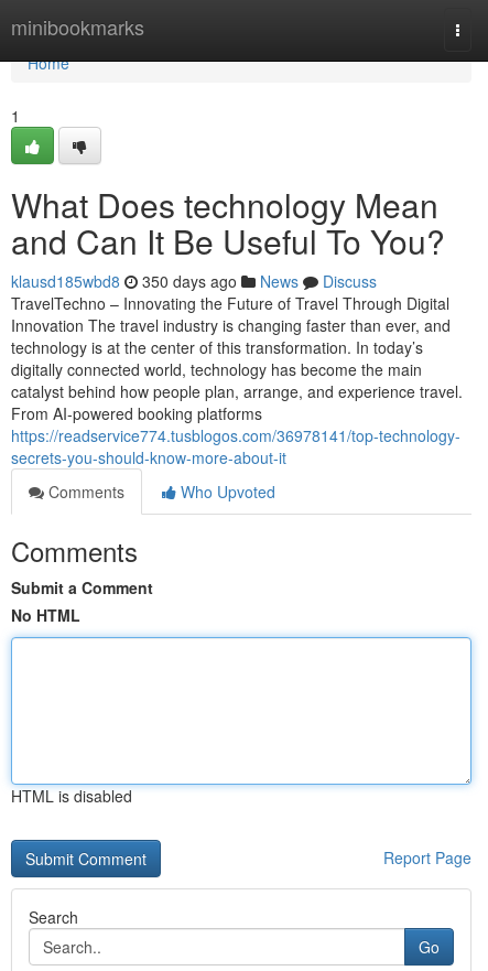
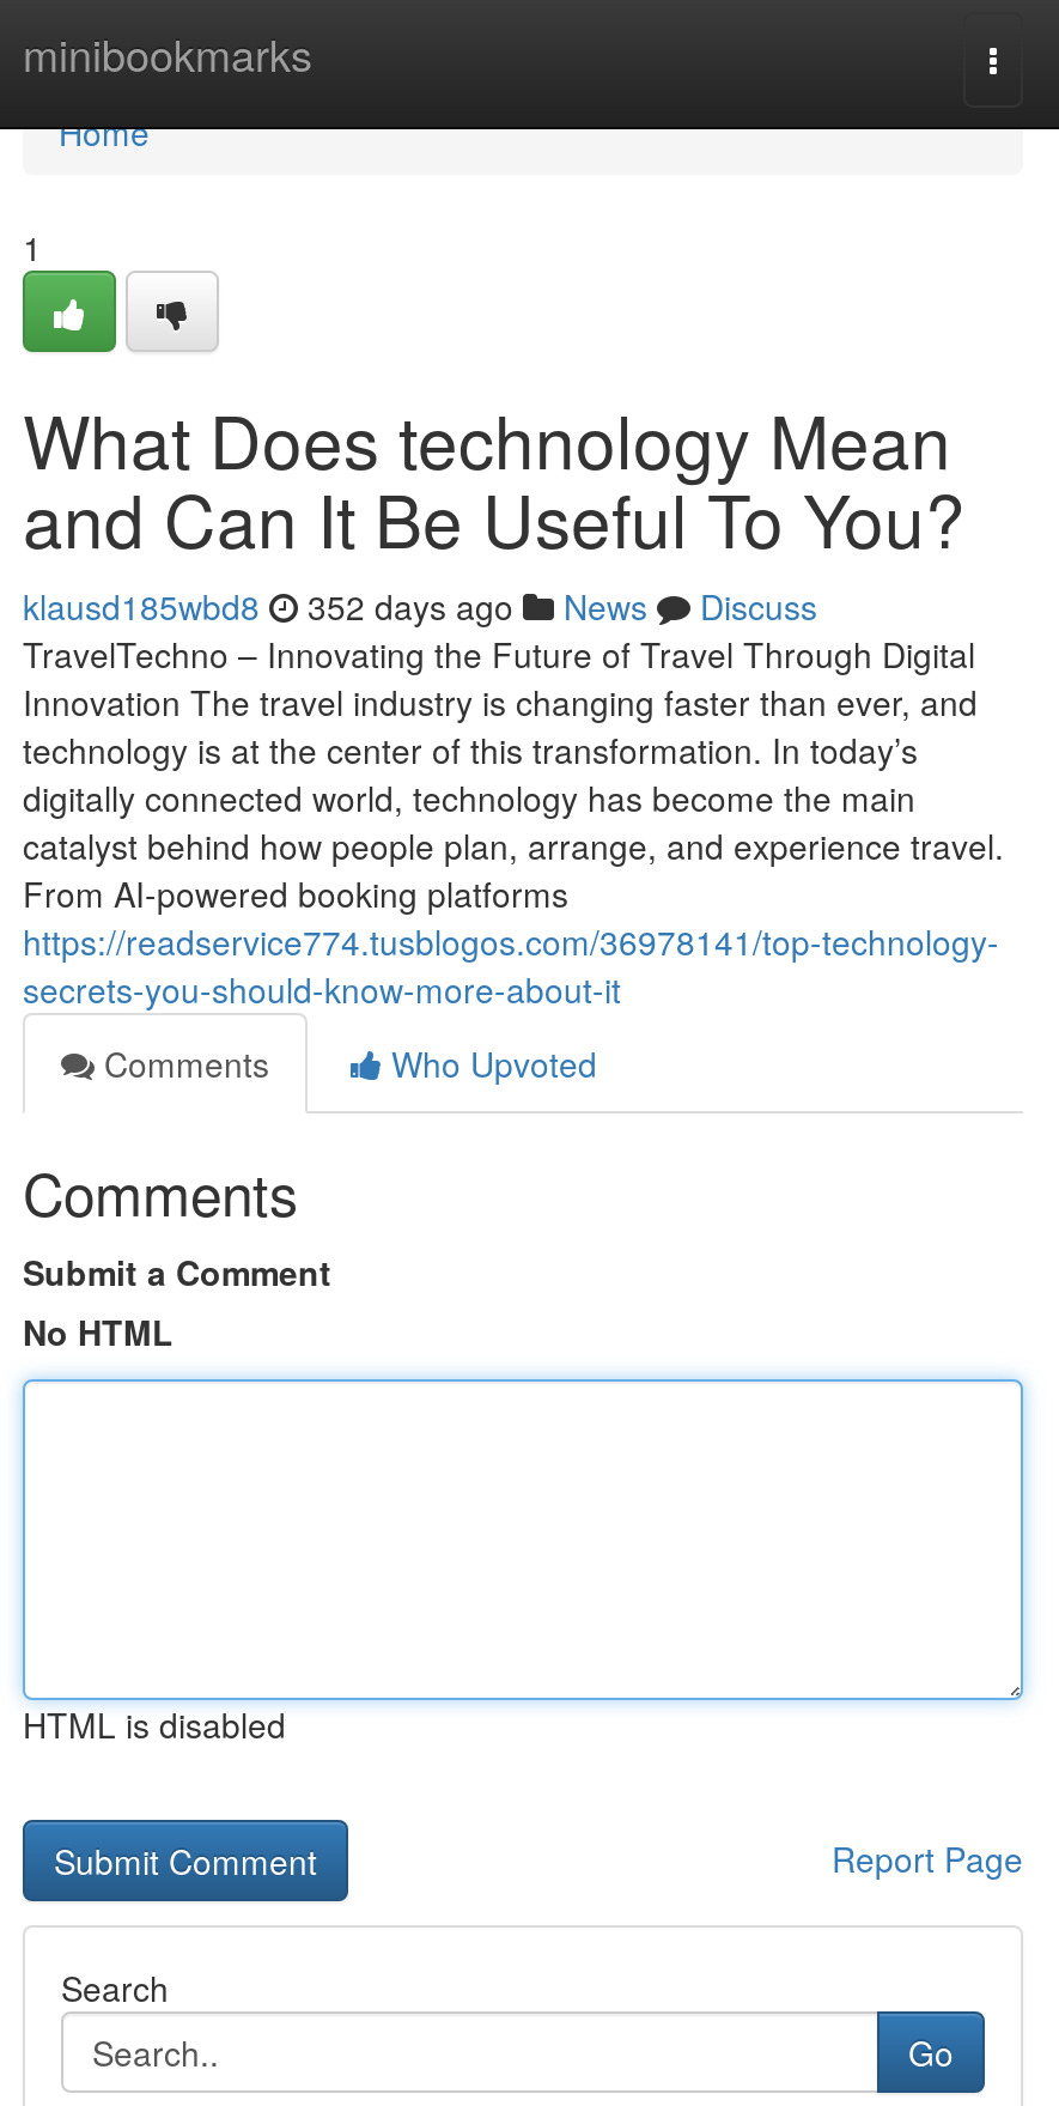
[11,270,377,292] klausd185wbd8 350 days ago News Discuss -> [23,582,817,630] klausd185wbd8 352 days ago News Discuss

